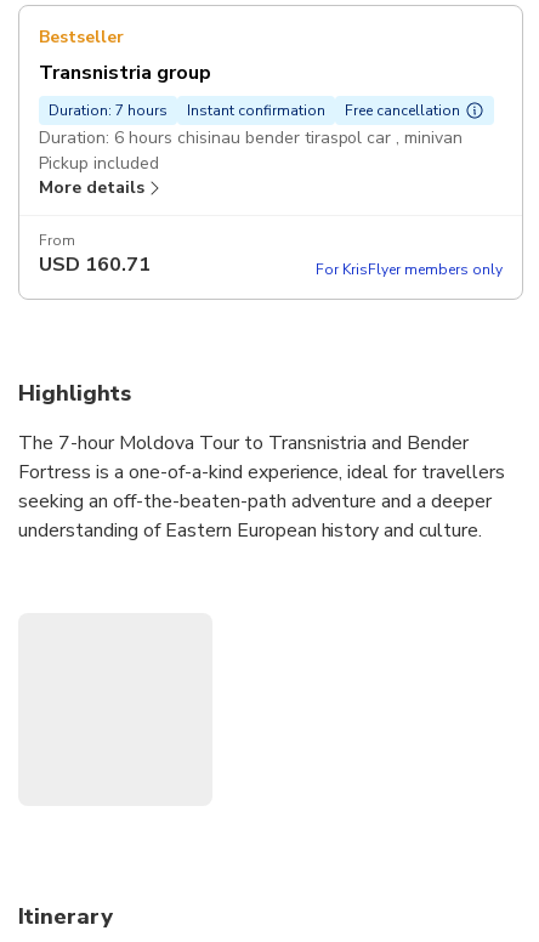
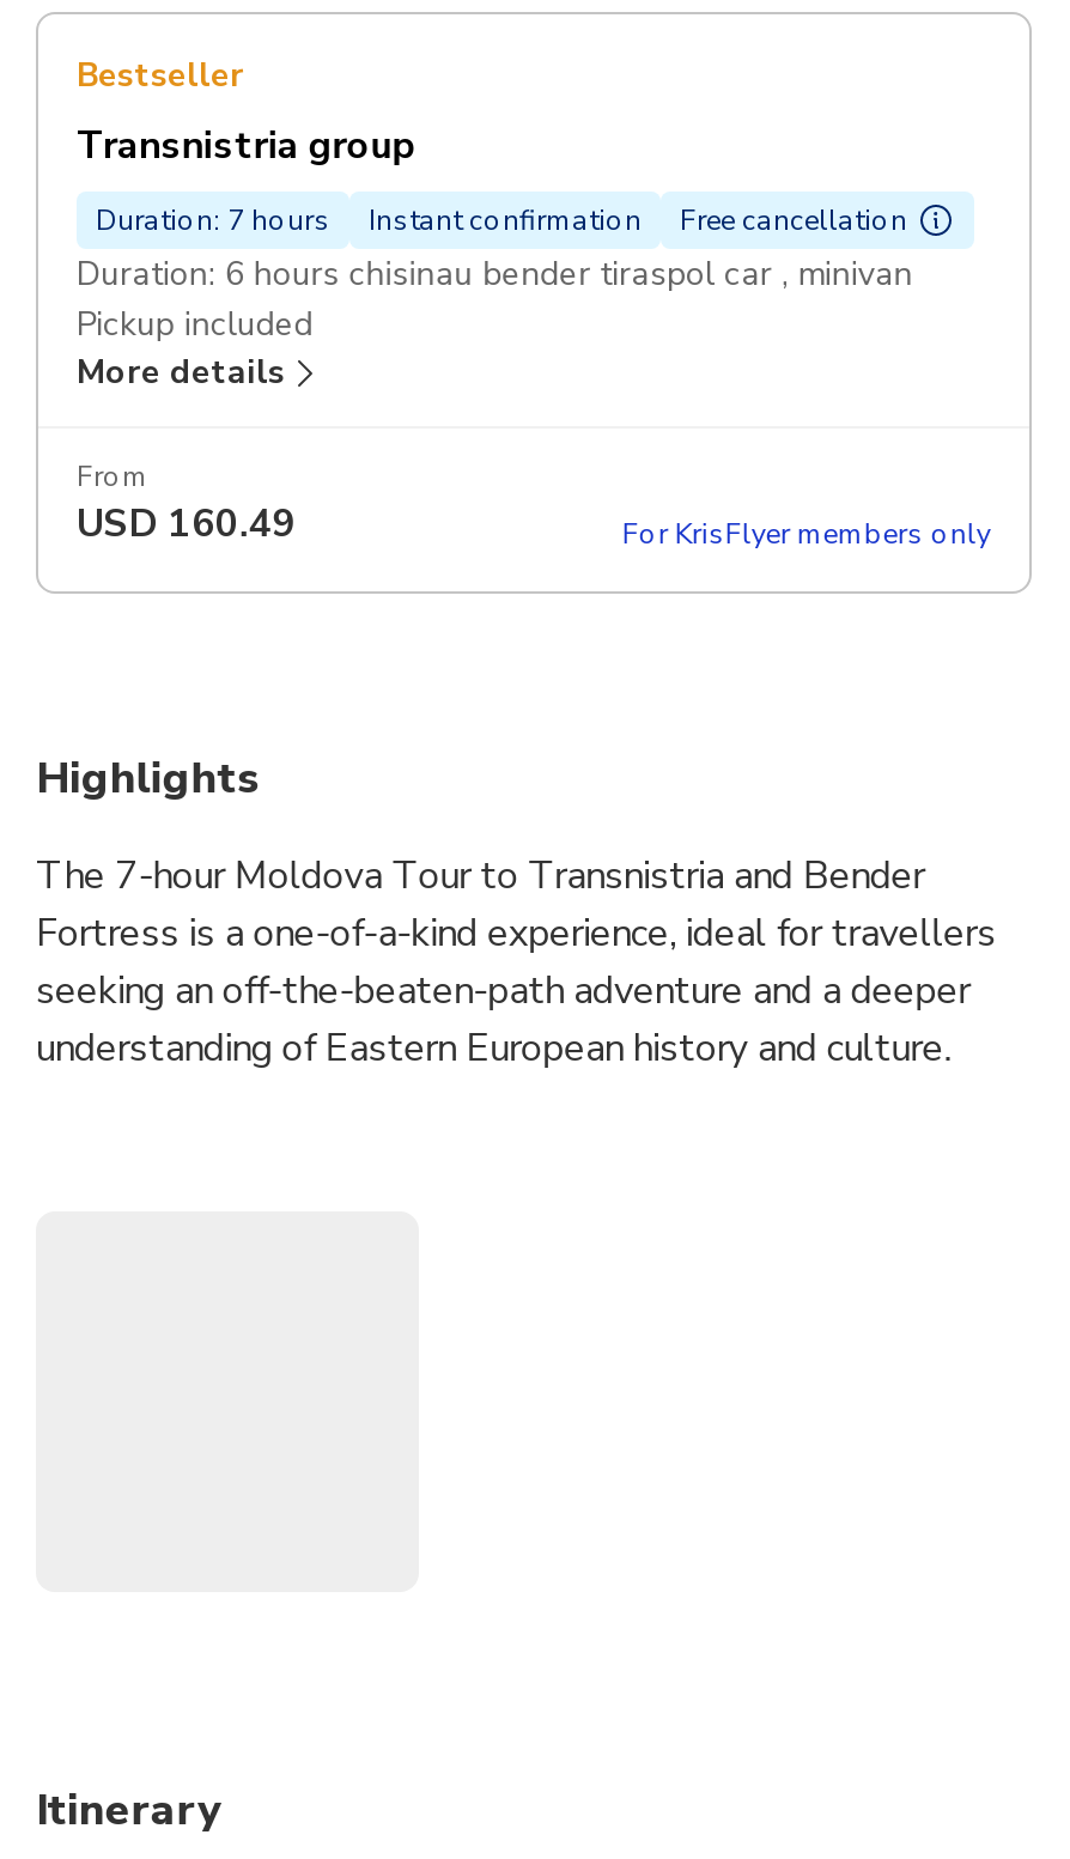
[39,251,150,278] USD 160.71 -> [77,497,297,550] USD 160.49

